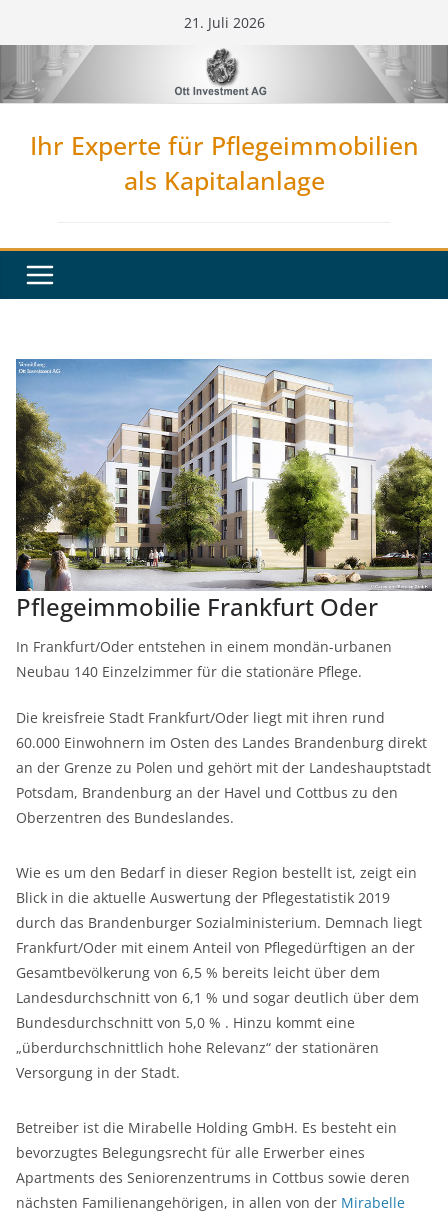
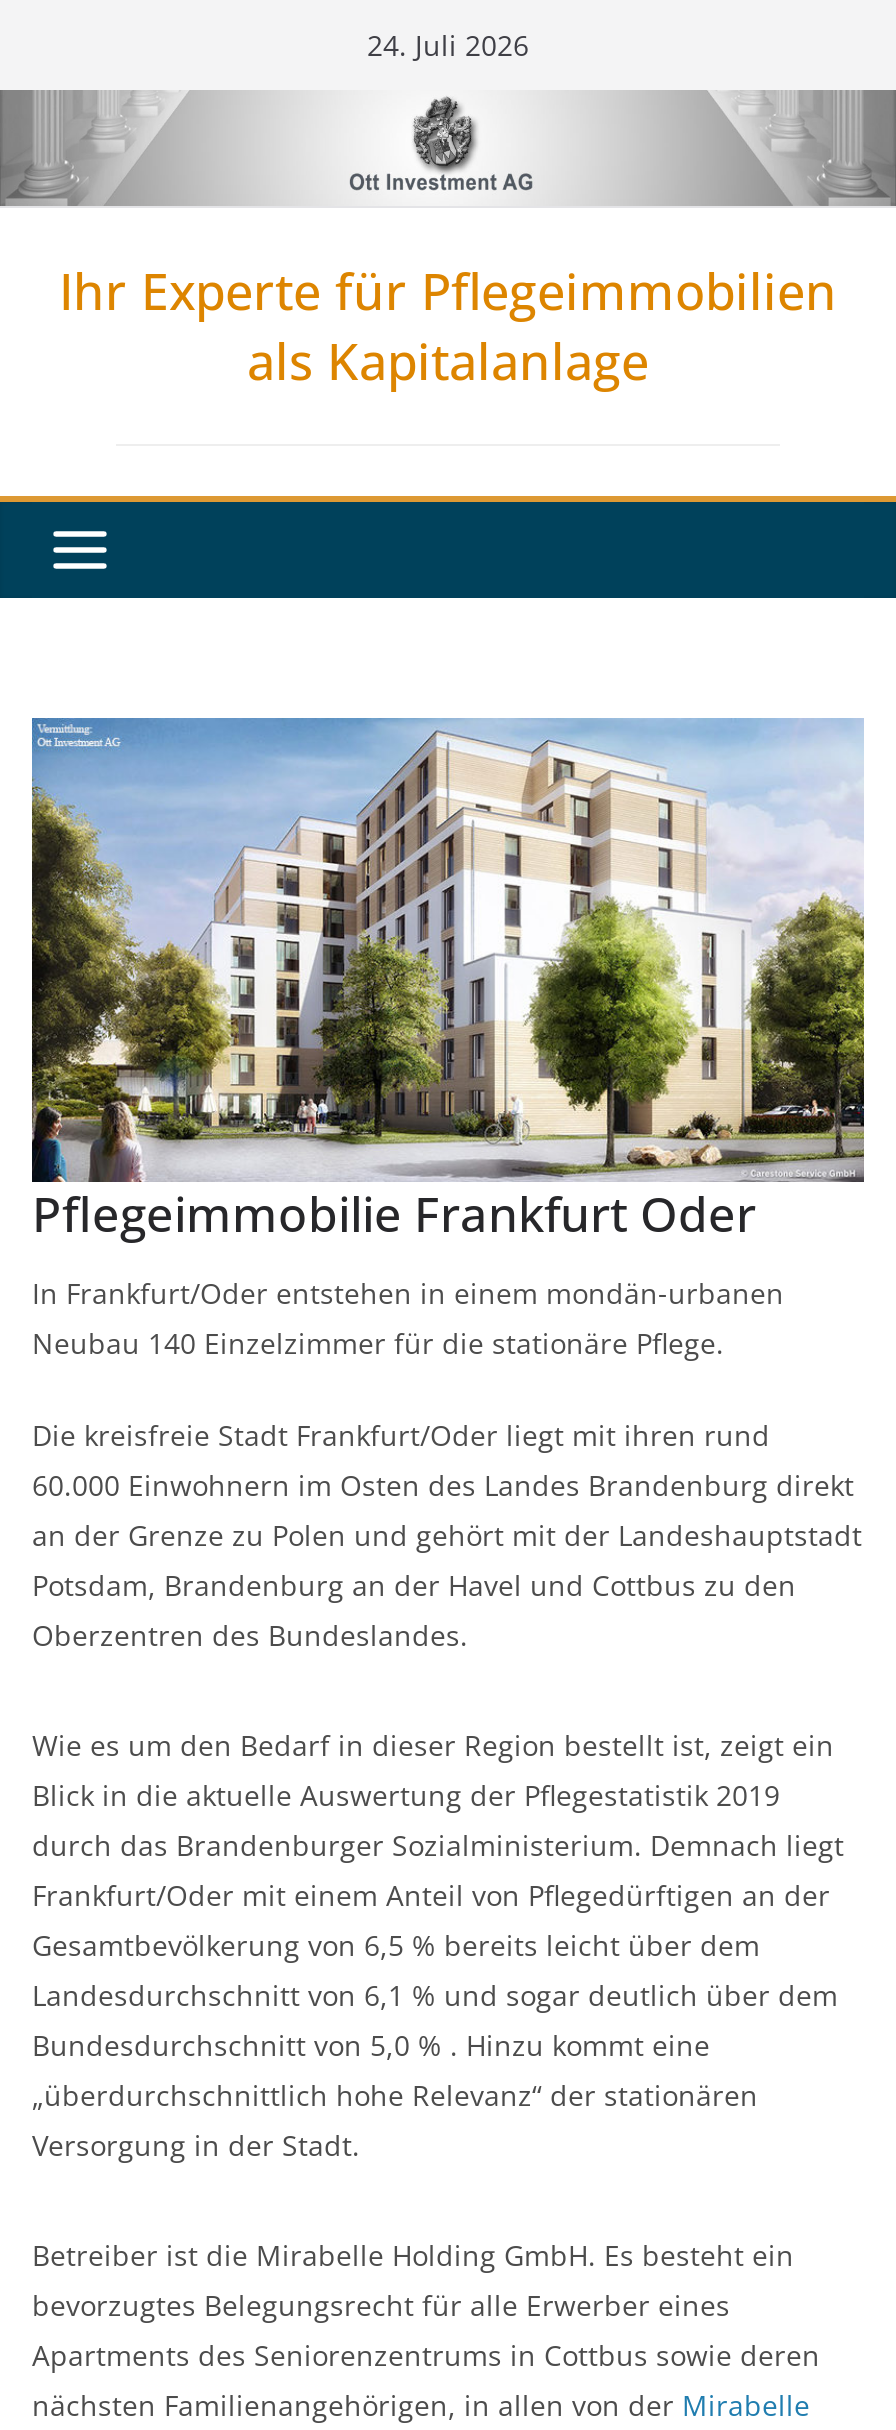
[183,13,264,32] 21. Juli 2026 -> [367,26,529,64] 24. Juli 2026

